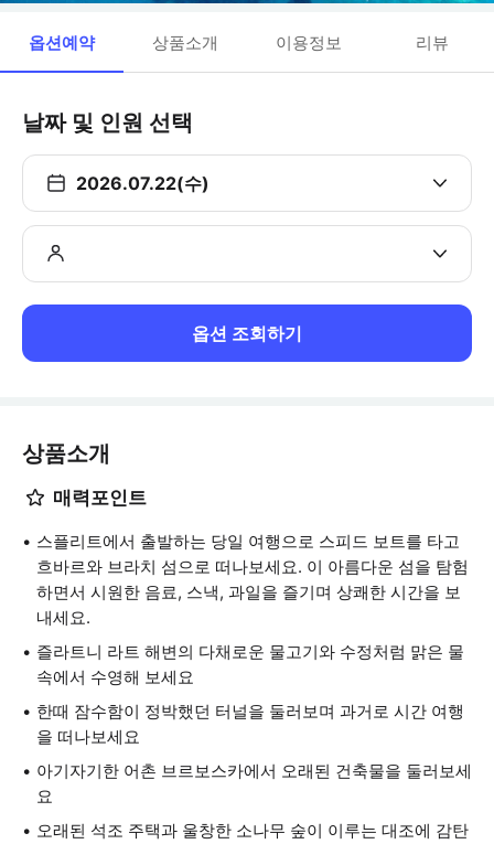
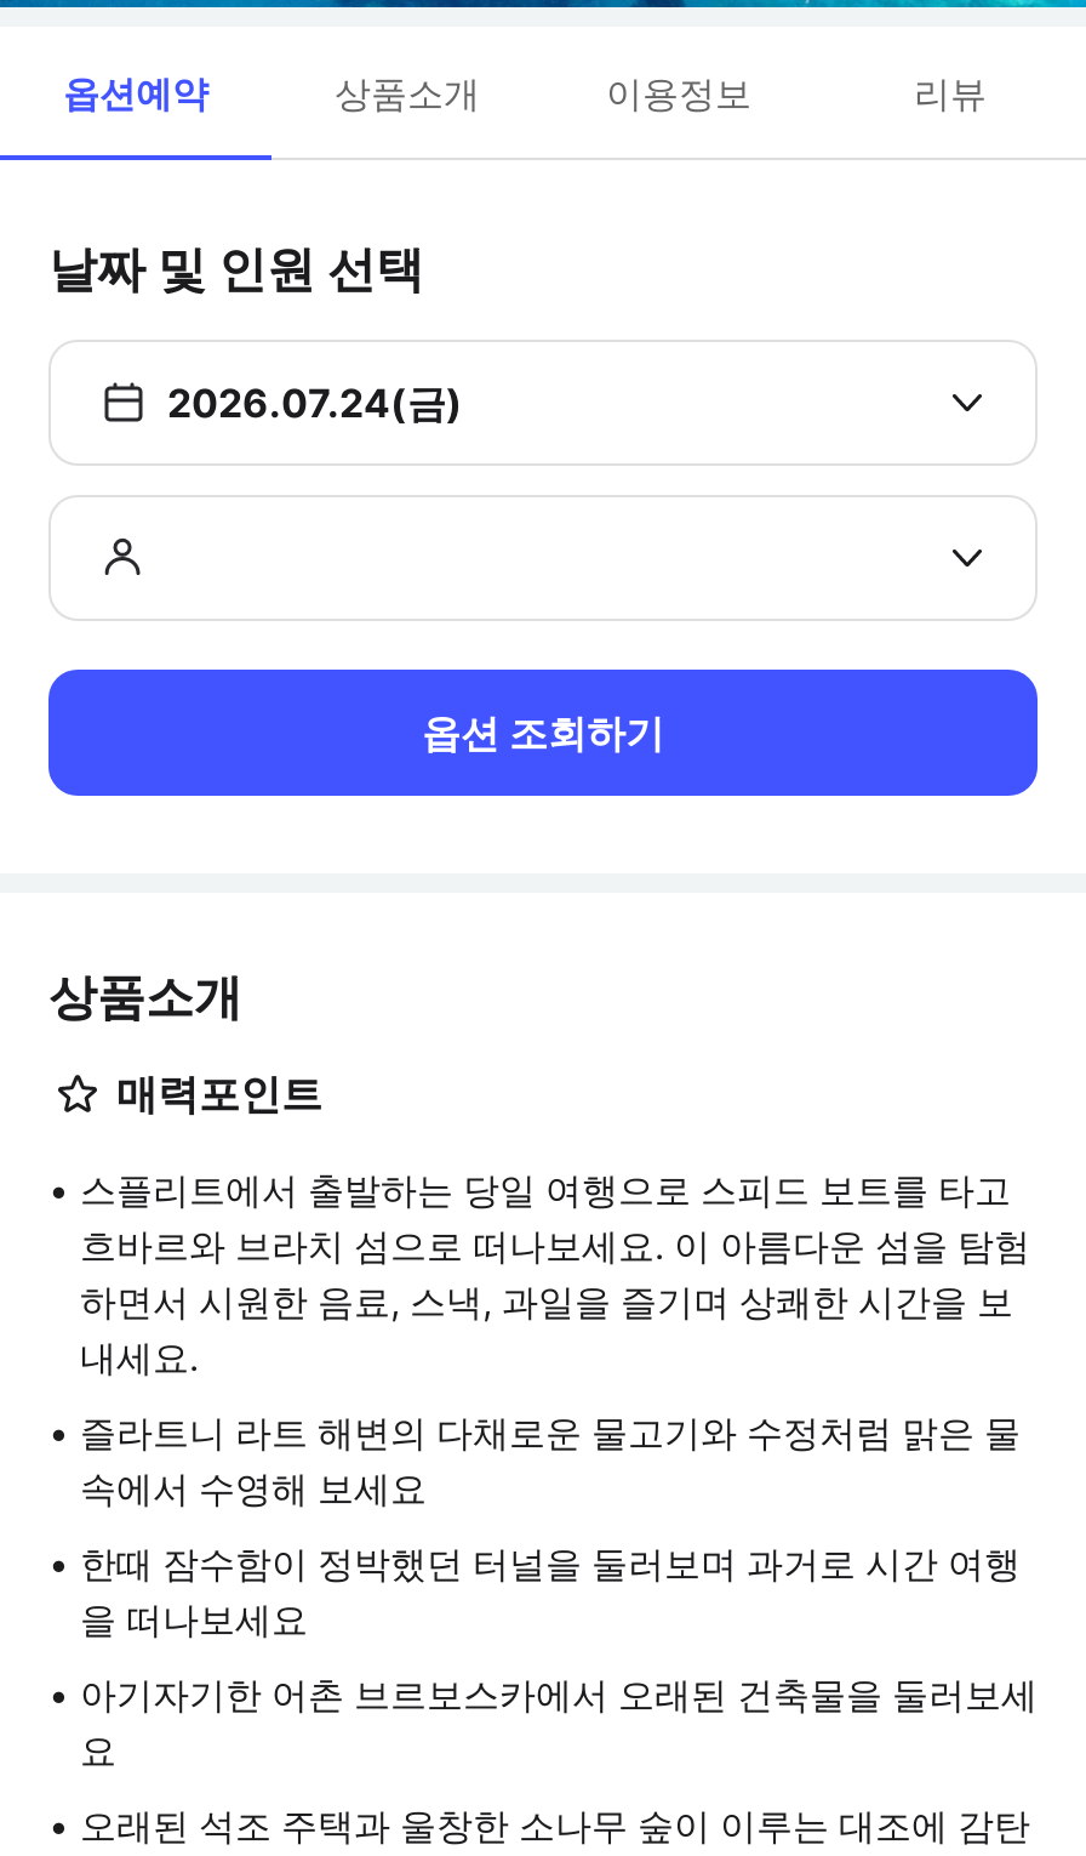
[76,172,210,194] 2026.07.22(수) -> [167,378,463,427] 2026.07.24(금)

